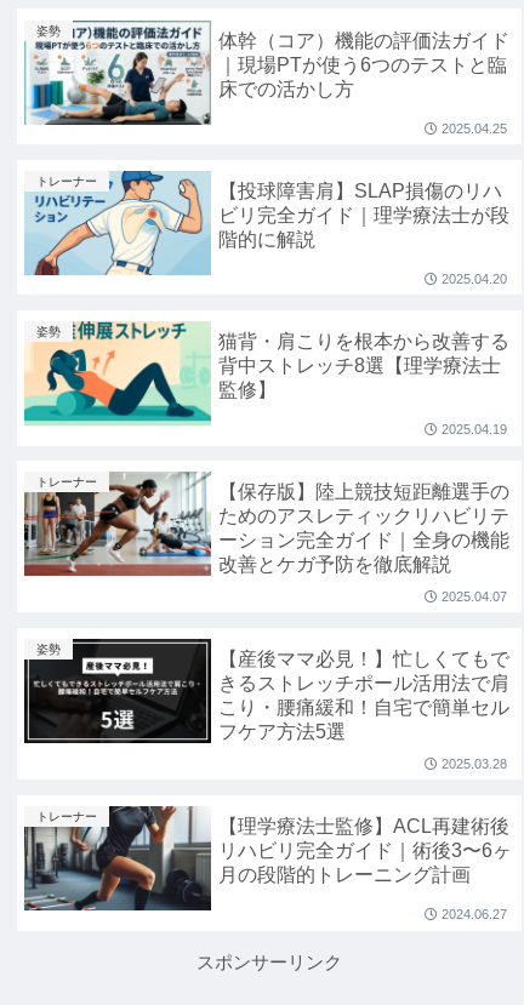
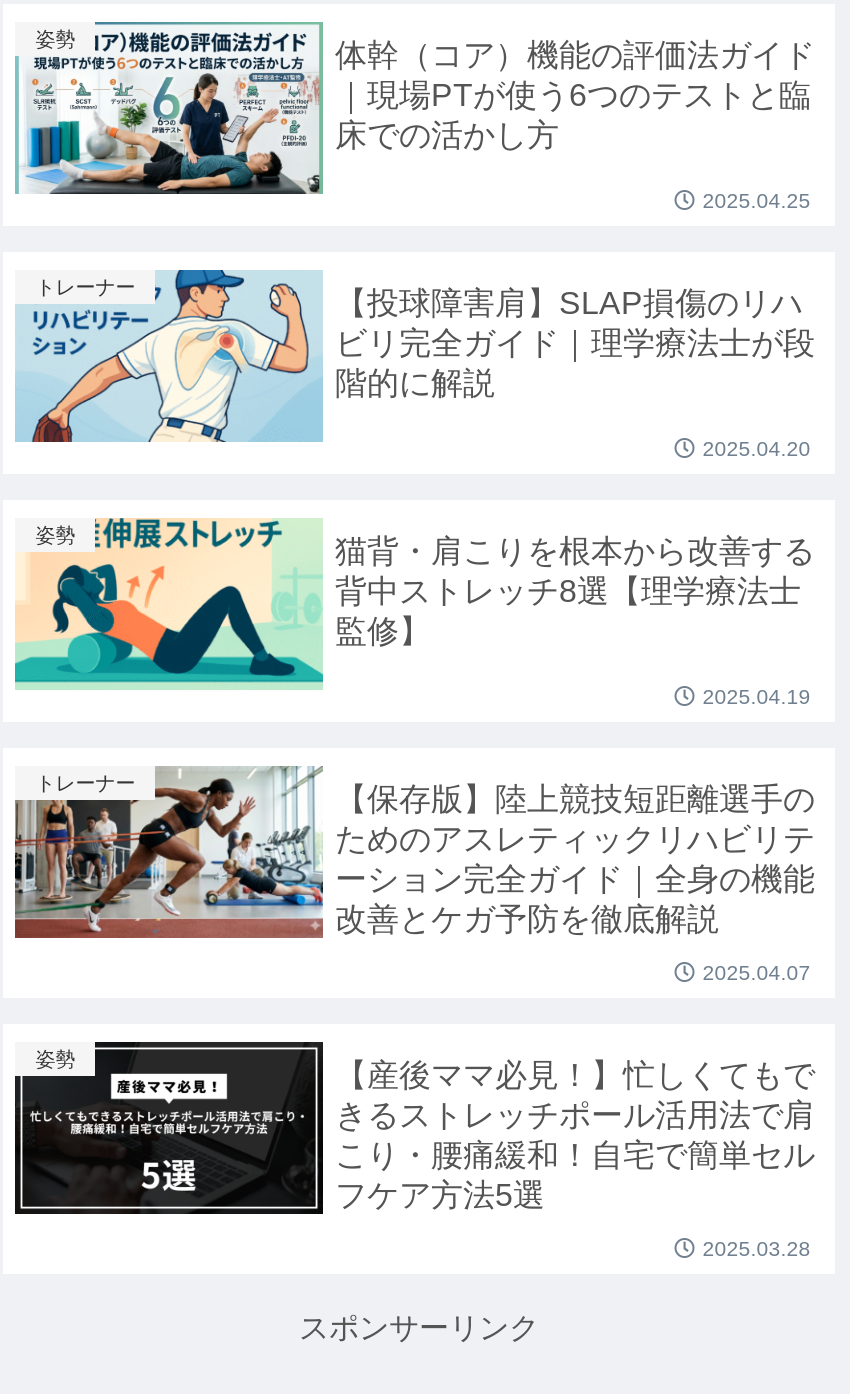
[23,805,512,922] [image] | トレーナー | 【理学療法士監修】ACL再建術後 | リハビリ完全ガイド｜術後3〜6ヶ | 月の段階的トレーニング計画 | 2024.06.27 -> none

